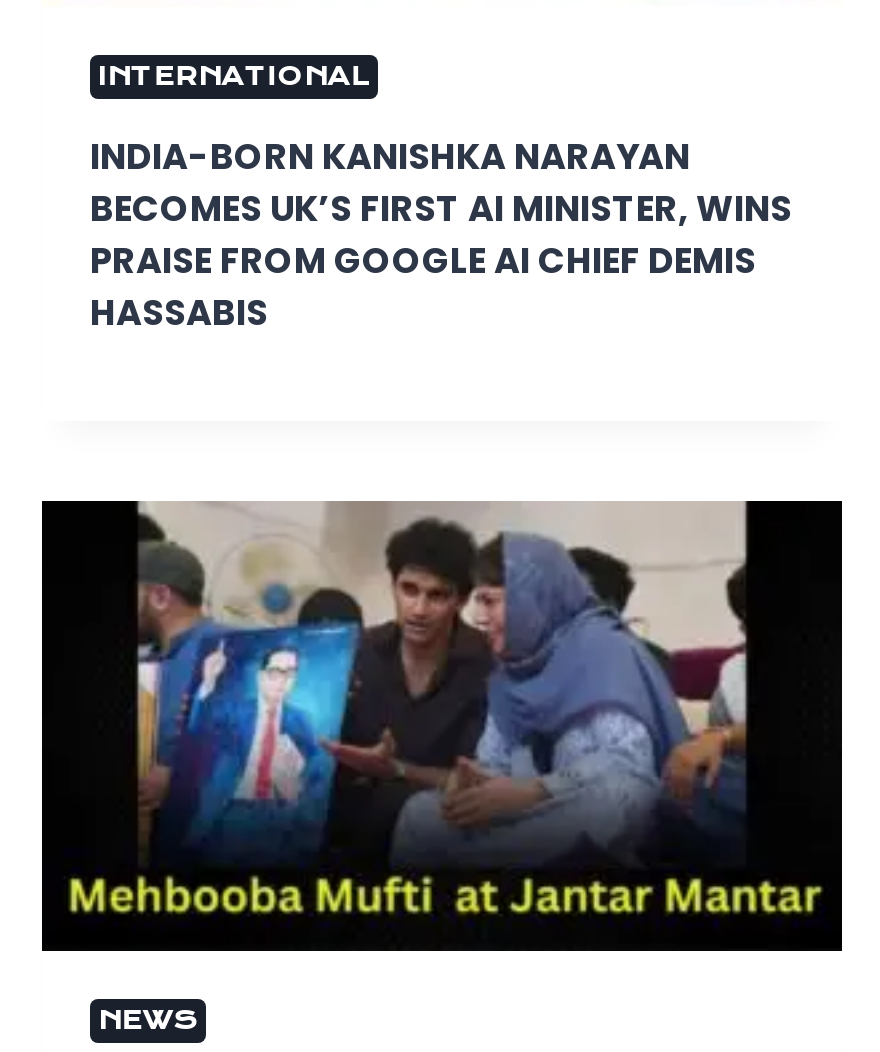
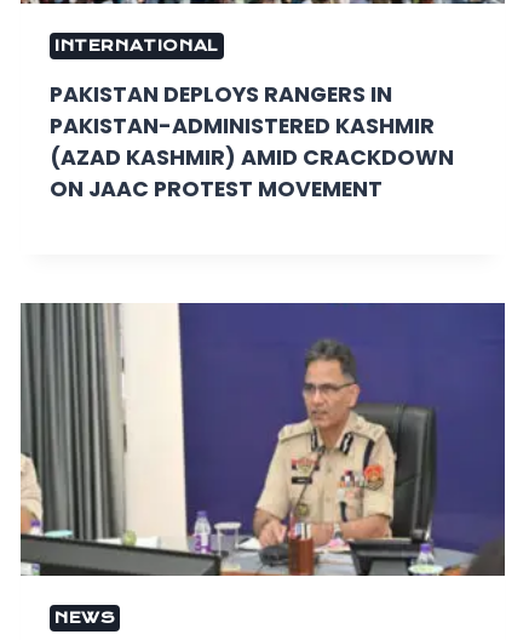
[90,133,792,337] INDIA-BORN KANISHKA NARAYAN | BECOMES UK’S FIRST AI MINISTER, WINS | PRAISE FROM GOOGLE AI CHIEF DEMIS | HASSABIS -> [50,80,454,204] PAKISTAN DEPLOYS RANGERS IN | PAKISTAN-ADMINISTERED KASHMIR | (AZAD KASHMIR) AMID CRACKDOWN | ON JAAC PROTEST MOVEMENT
[40,500,844,952] [image] -> [19,302,506,577] [image]

